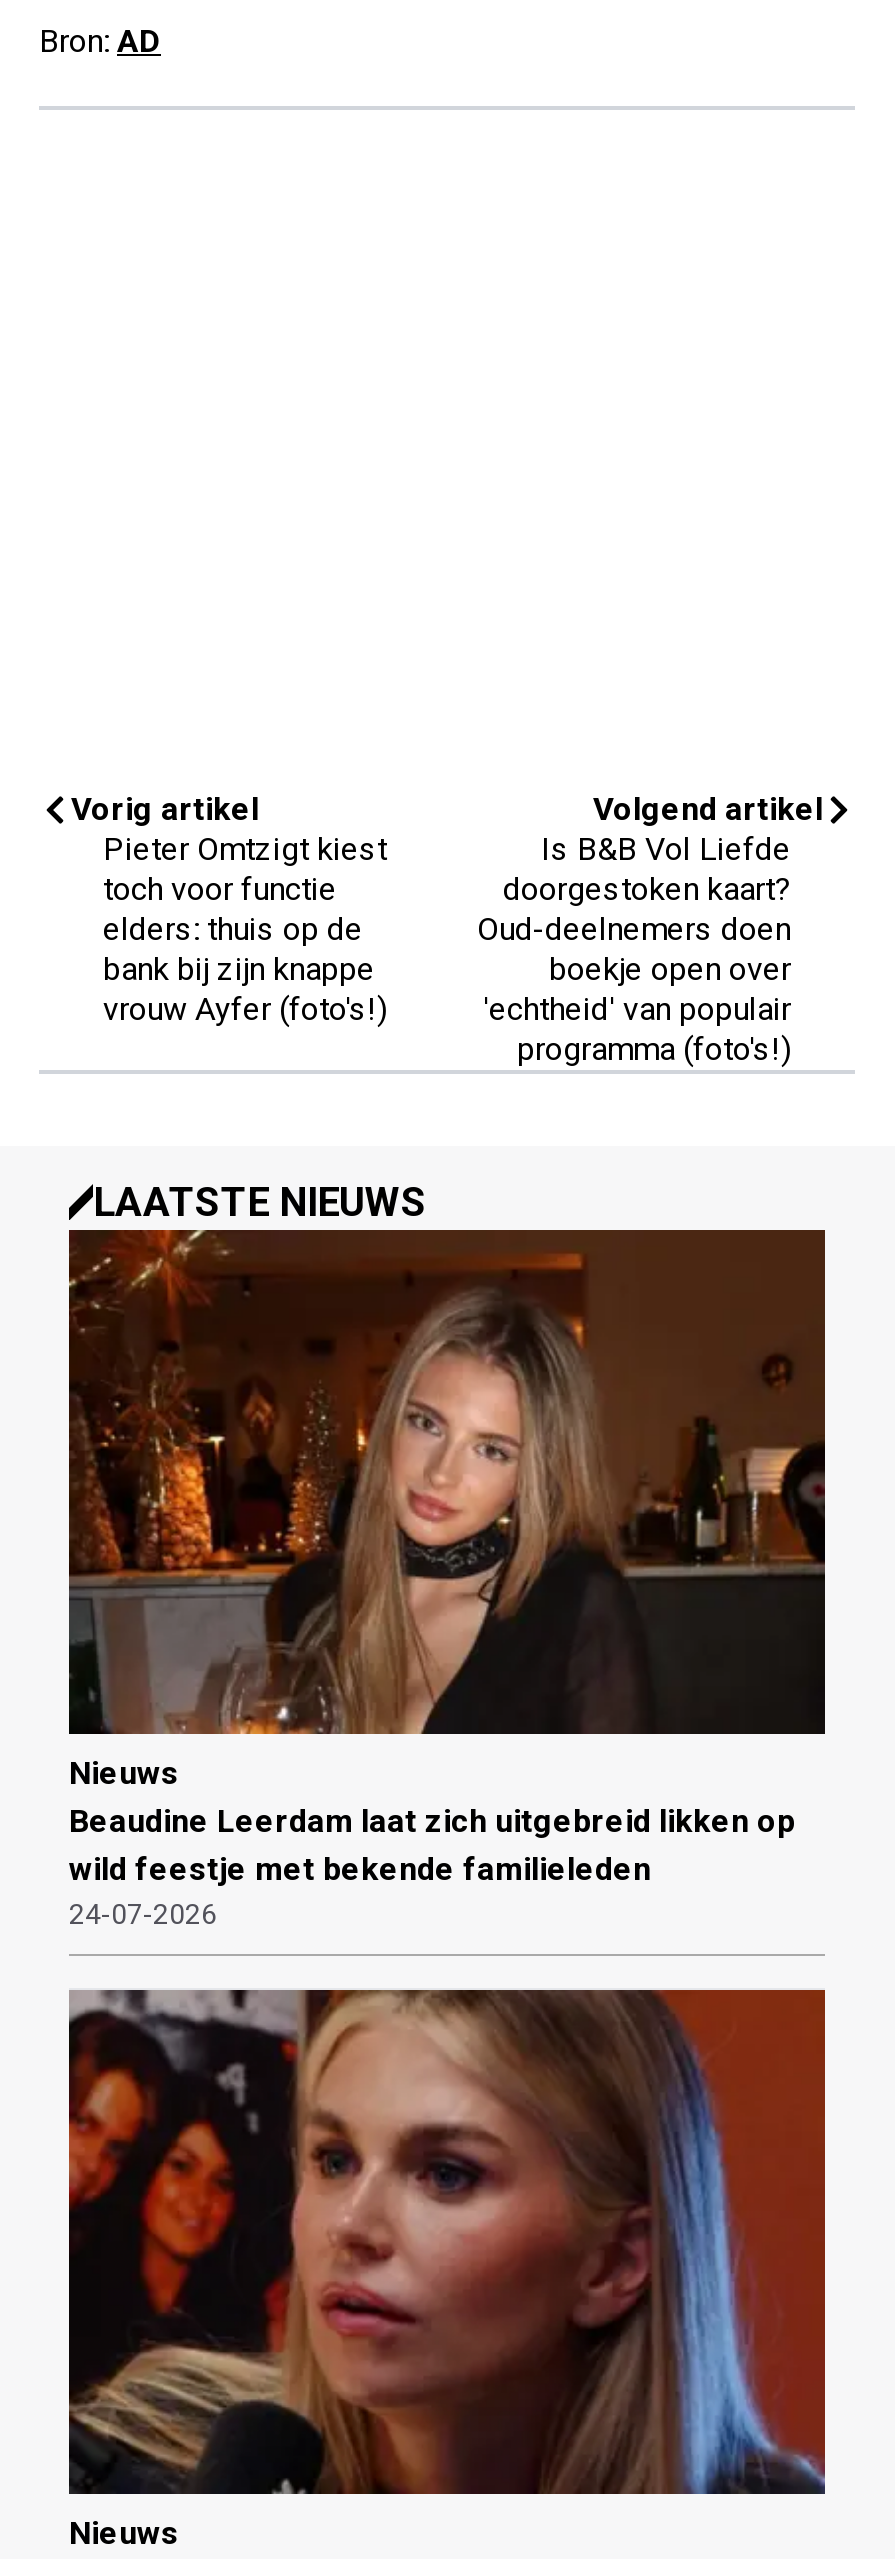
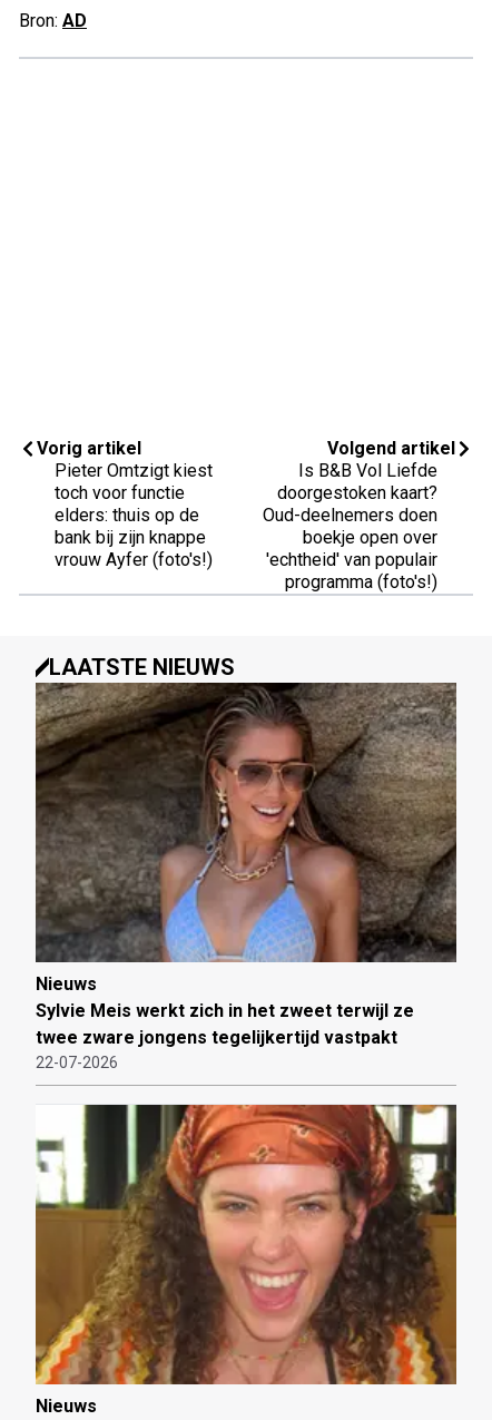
[69,1229,825,1930] [image] | Beaudine Leerdam laat zich uitgebreid likken op | wild feestje met bekende familieleden | 24-07-2026 -> [35,682,457,1071] [image] | Sylvie Meis werkt zich in het zweet terwijl ze | twee zware jongens tegelijkertijd vastpakt | 22-07-2026
[67,1987,827,2497] [image] -> [35,1104,457,1385] [image]

